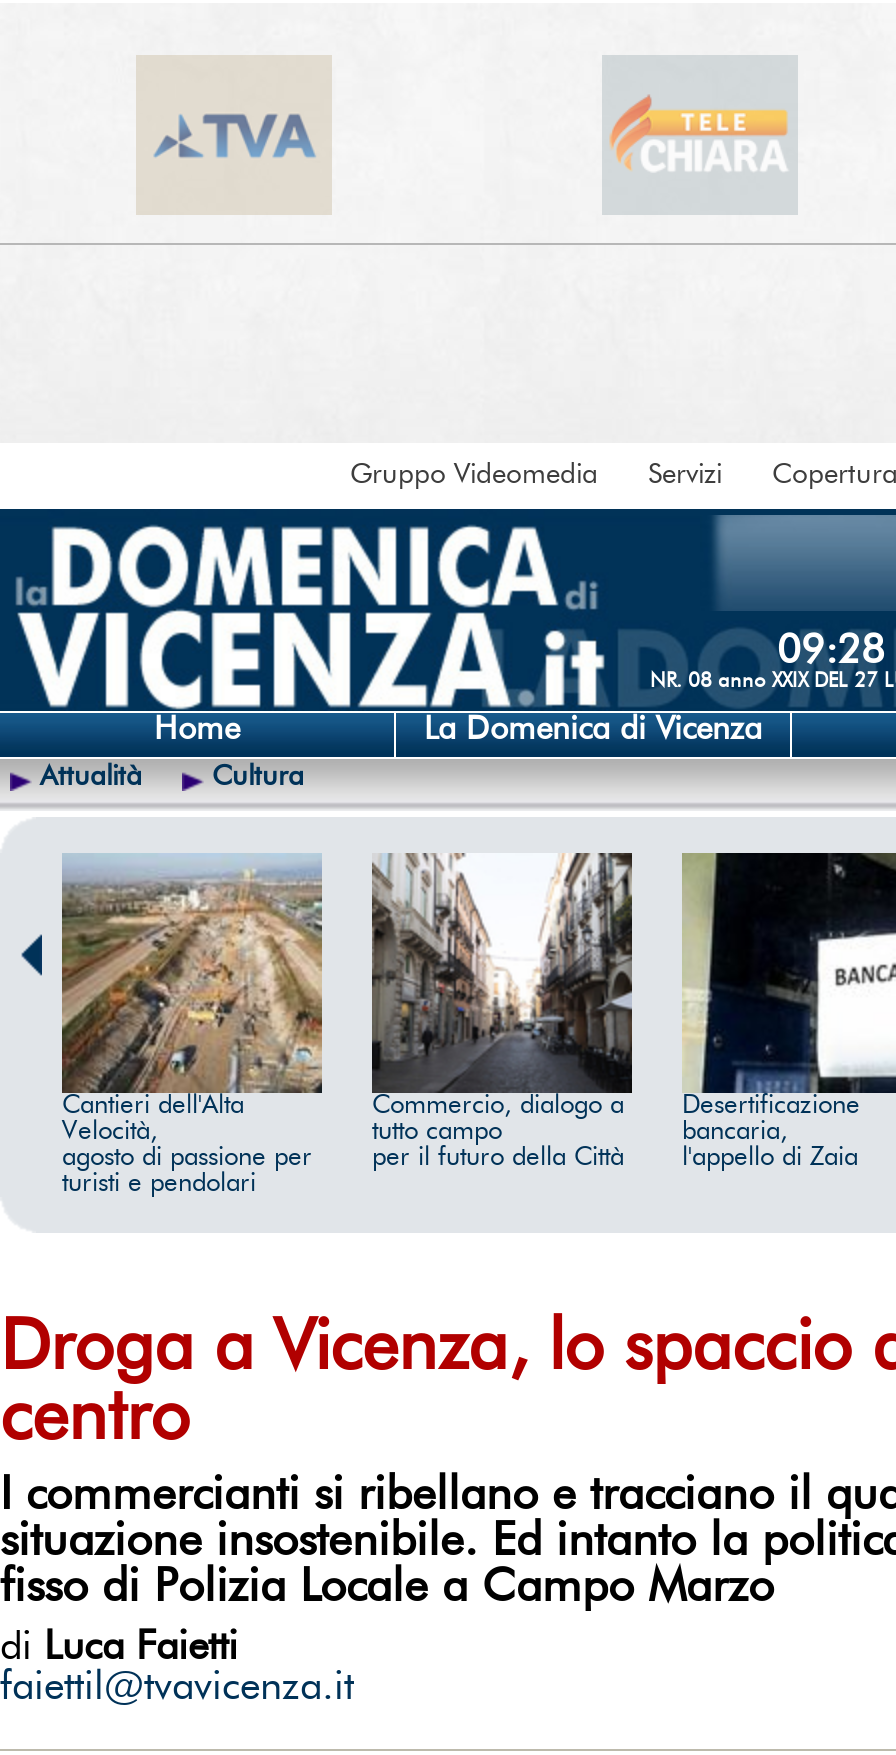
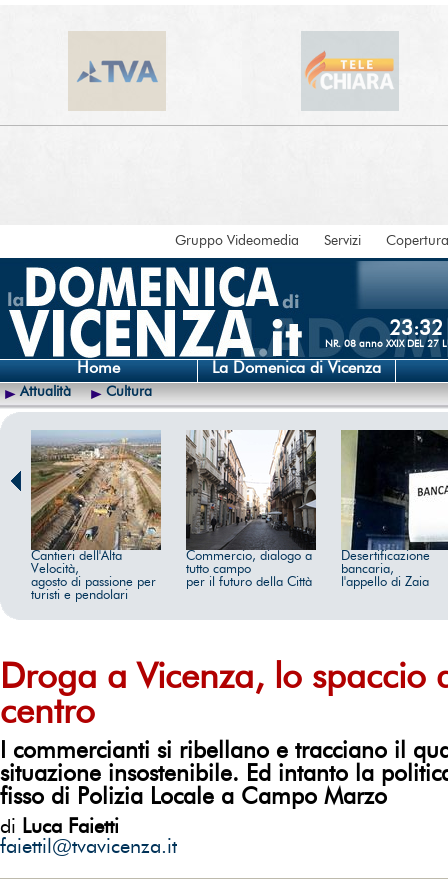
[777,631,885,671] 09:28 -> [388,319,442,339] 23:32

